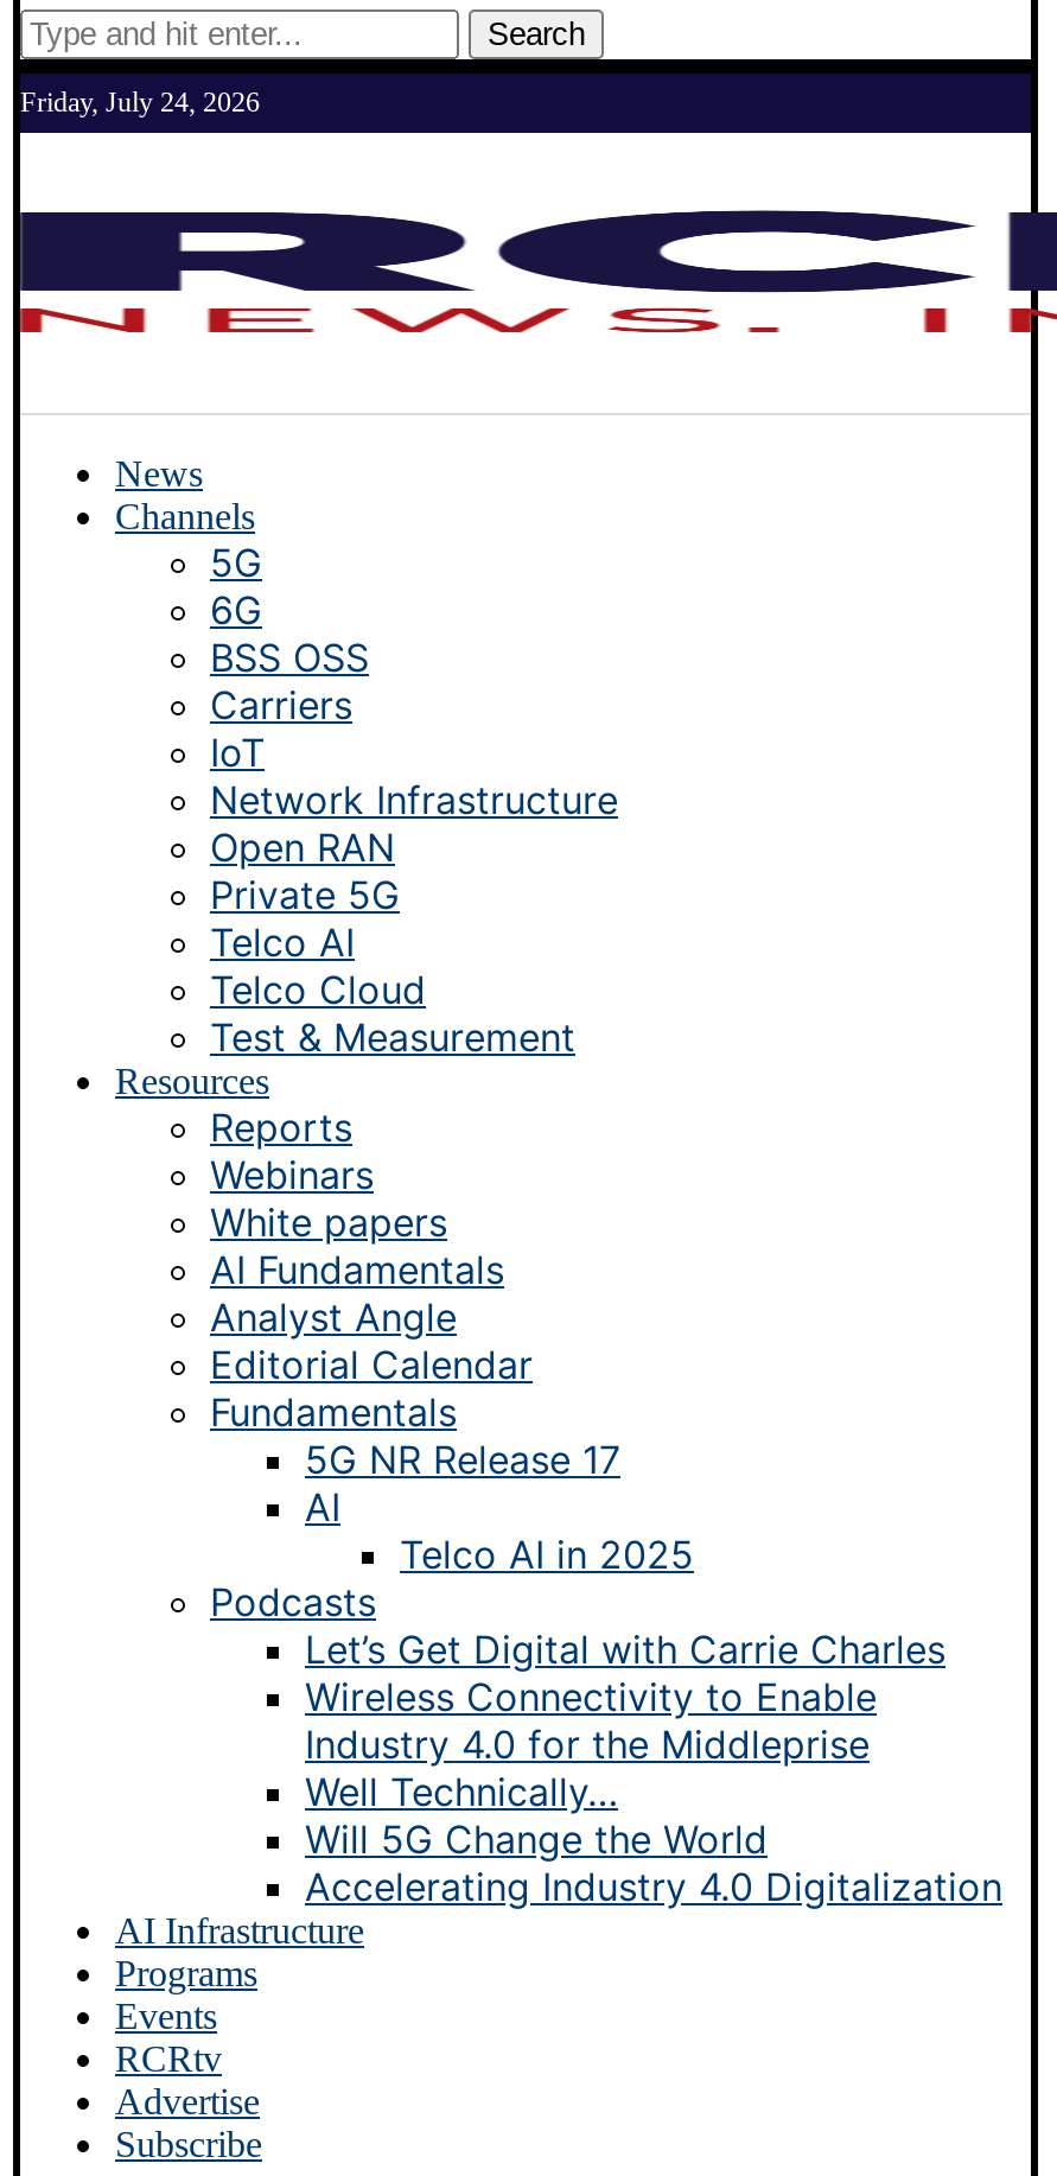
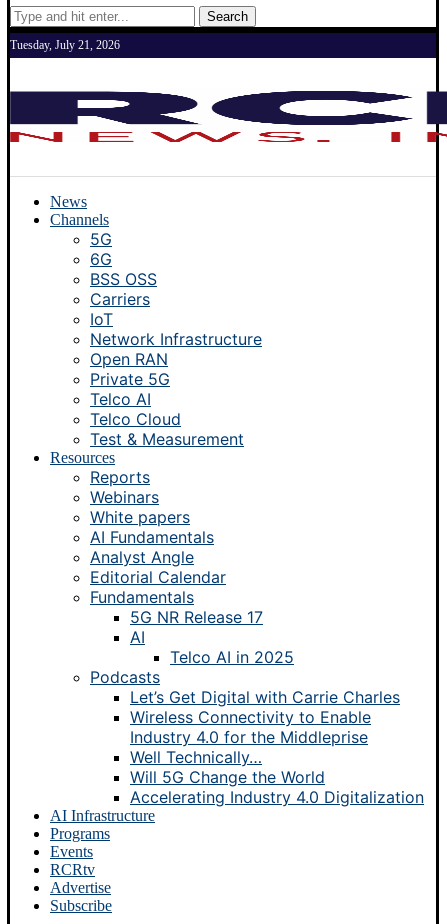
[20,85,260,119] Friday, July 24, 2026 -> [10,38,120,52] Tuesday, July 21, 2026

